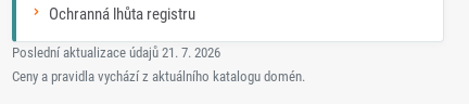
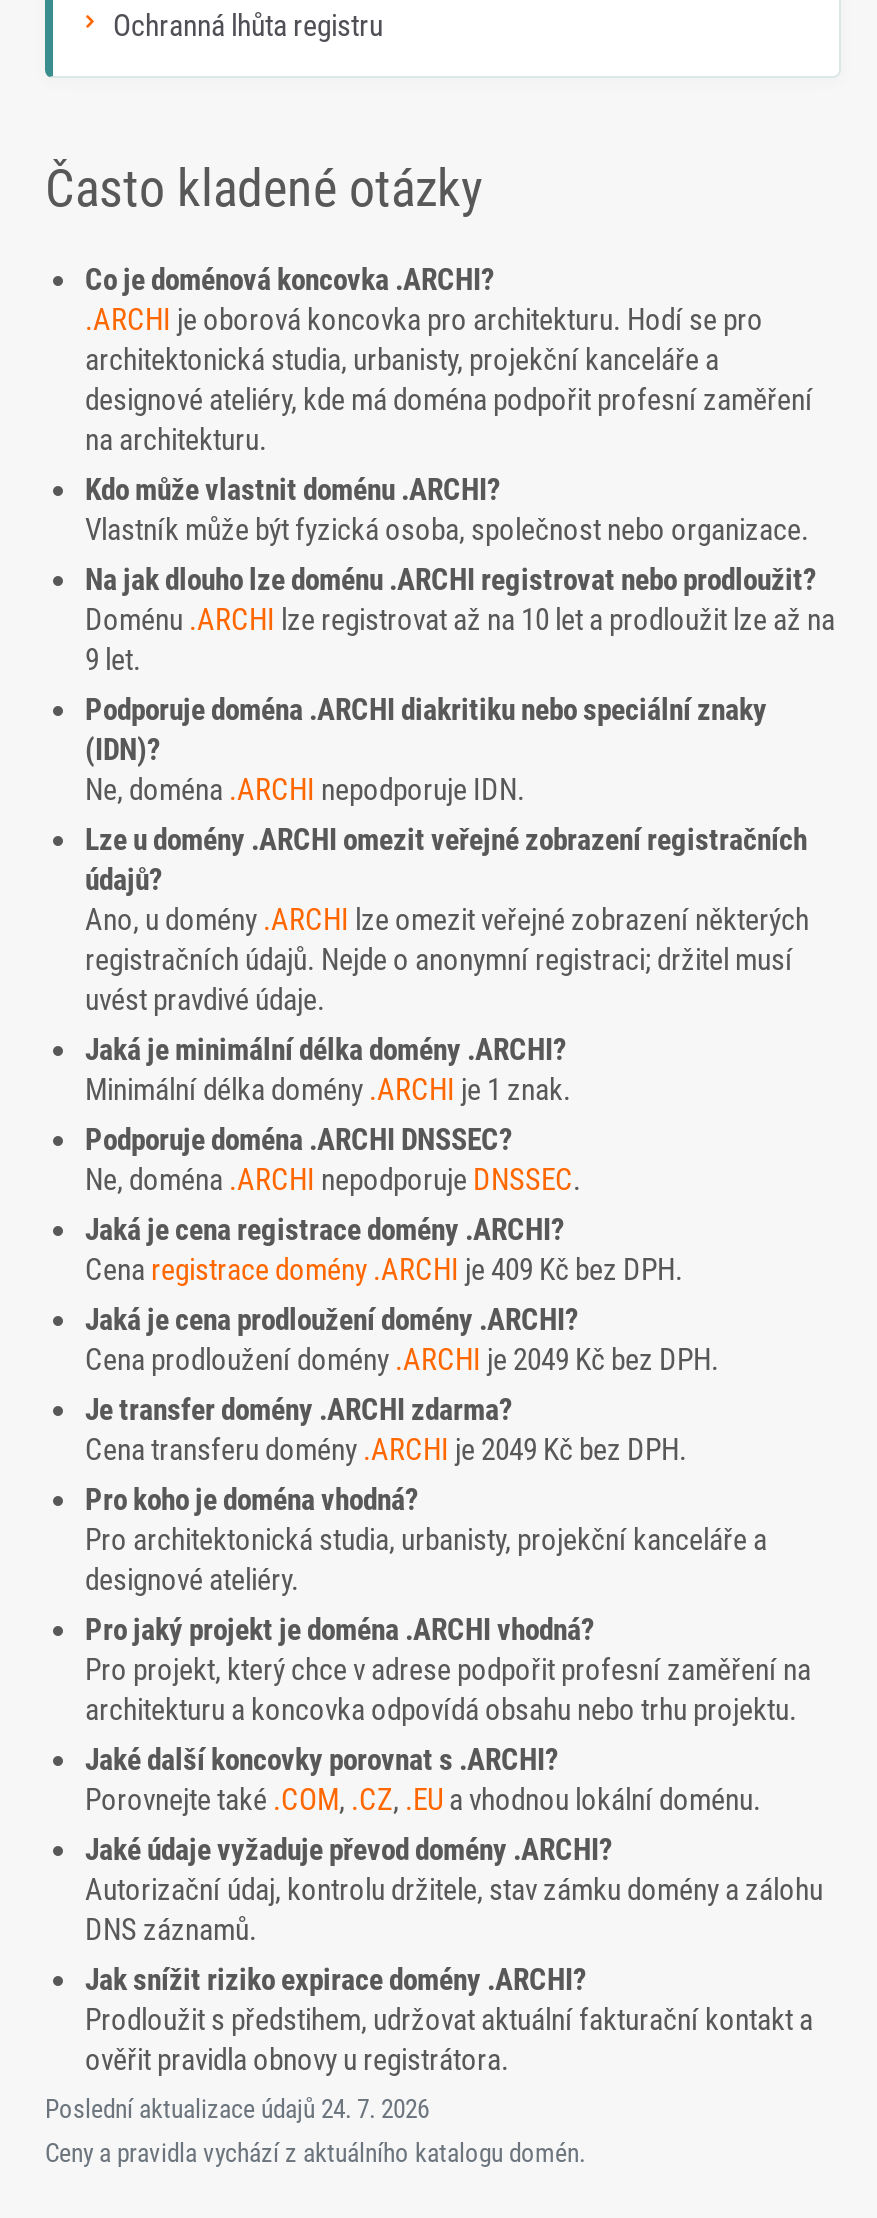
[12,45,220,61] Poslední aktualizace údajů 21. 7. 2026 -> [45,158,835,2124] Často kladené otázky | Co je doménová koncovka .ARCHI? | .ARCHI je oborová koncovka pro architekturu. Hodí se pro | architektonická studia, urbanisty, projekční kanceláře a | designové ateliéry, kde má doména podpořit profesní zaměření | na architekturu. | Kdo může vlastnit doménu .ARCHI? | Vlastník může být fyzická osoba, společnost nebo organizace. | Na jak dlouho lze doménu .ARCHI registrovat nebo prodloužit? | Doménu.ARCHI lze registrovat až na 10 let a prodloužit lze až na | 9 let. | Podporuje doména .ARCHI diakritiku nebo speciální znaky | (IDN)? | Ne, doména.ARCHI nepodporuje IDN. | Lze u domény .ARCHI omezit veřejné zobrazení registračních | údajů? | Ano, u domény.ARCHI lze omezit veřejné zobrazení některých | registračních údajů. Nejde o anonymní registraci; držitel musí | uvést pravdivé údaje. | Jaká je minimální délka domény .ARCHI? | Minimální délka domény.ARCHI je 1 znak. | Podporuje doména .ARCHI DNSSEC? | Ne, doména.ARCHI nepodporuje DNSSEC. | Jaká je cena registrace domény .ARCHI? | Cena registrace domény .ARCHI je 409 Kč bez DPH. | Jaká je cena prodloužení domény .ARCHI? | Cena prodloužení domény.ARCHI je 2049 Kč bez DPH. | Je transfer domény .ARCHI zdarma? | Cena transferu domény.ARCHI je 2049 Kč bez DPH. | Pro koho je doména vhodná? | Pro architektonická studia, urbanisty, projekční kanceláře a | designové ateliéry. | Pro jaký projekt je doména .ARCHI vhodná? | Pro projekt, který chce v adrese podpořit profesní zaměření na | architekturu a koncovka odpovídá obsahu nebo trhu projektu. | Jaké další koncovky porovnat s .ARCHI? | Porovnejte také.COM,.CZ,.EU a vhodnou lokální doménu. | Jaké údaje vyžaduje převod domény .ARCHI? | Autorizační údaj, kontrolu držitele, stav zámku domény a zálohu | DNS záznamů. | Jak snížit riziko expirace domény .ARCHI? | Prodloužit s předstihem, udržovat aktuální fakturační kontakt a | ověřit pravidla obnovy u registrátora. | Poslední aktualizace údajů 24. 7. 2026

